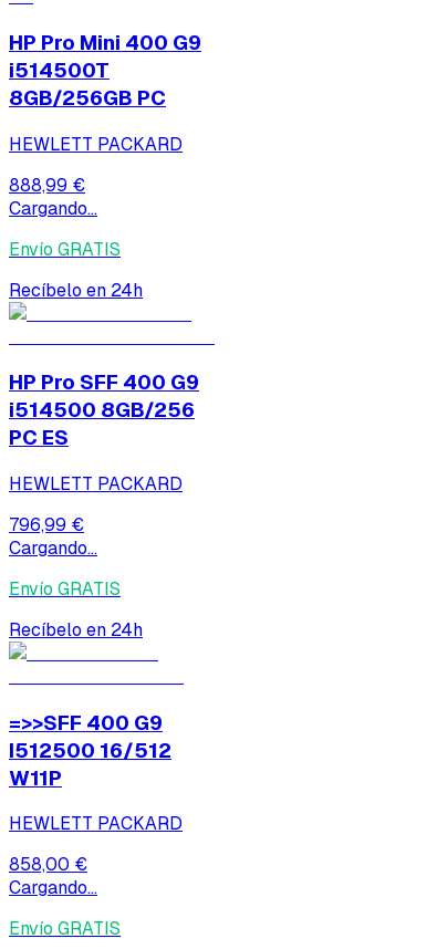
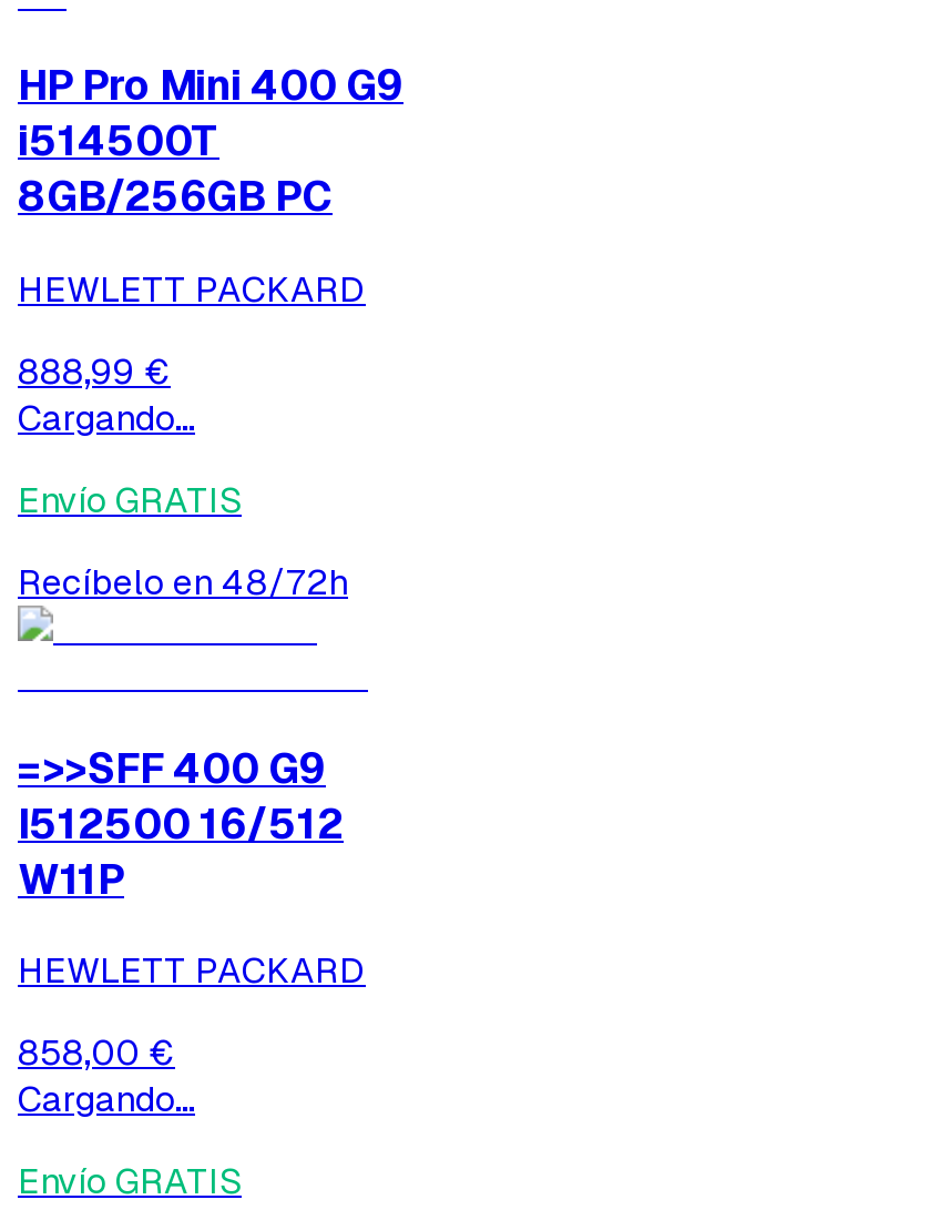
[9,278,199,642] Recíbelo en 24h | HP Pro SFF 400 G9 | i514500 8GB/256 | PC ES | HEWLETT PACKARD | 796,99 € | Cargando... | Envío GRATIS | Recíbelo en 24h -> [18,559,348,606] Recíbelo en 48/72h

